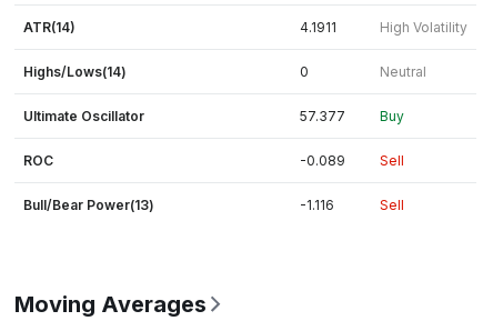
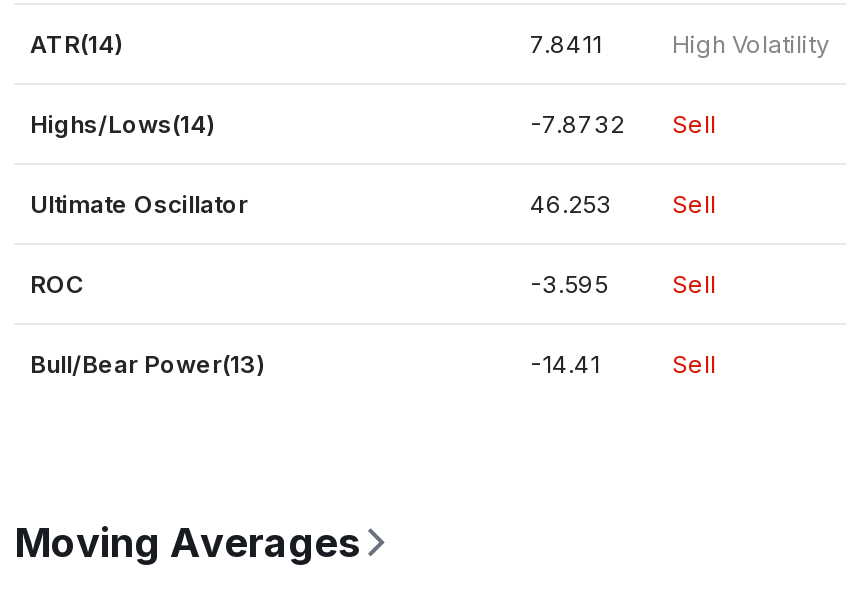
[300,19,336,35] 4.1911 -> [530,29,602,59] 7.8411
[300,63,426,80] 0 | Neutral -> [530,109,716,139] -7.8732 | Sell
[300,108,404,124] 57.377 | Buy -> [530,189,716,219] 46.253 | Sell
[300,152,345,169] -0.089 -> [530,269,608,299] -3.595
[300,196,334,213] -1.116 -> [530,349,600,379] -14.41

